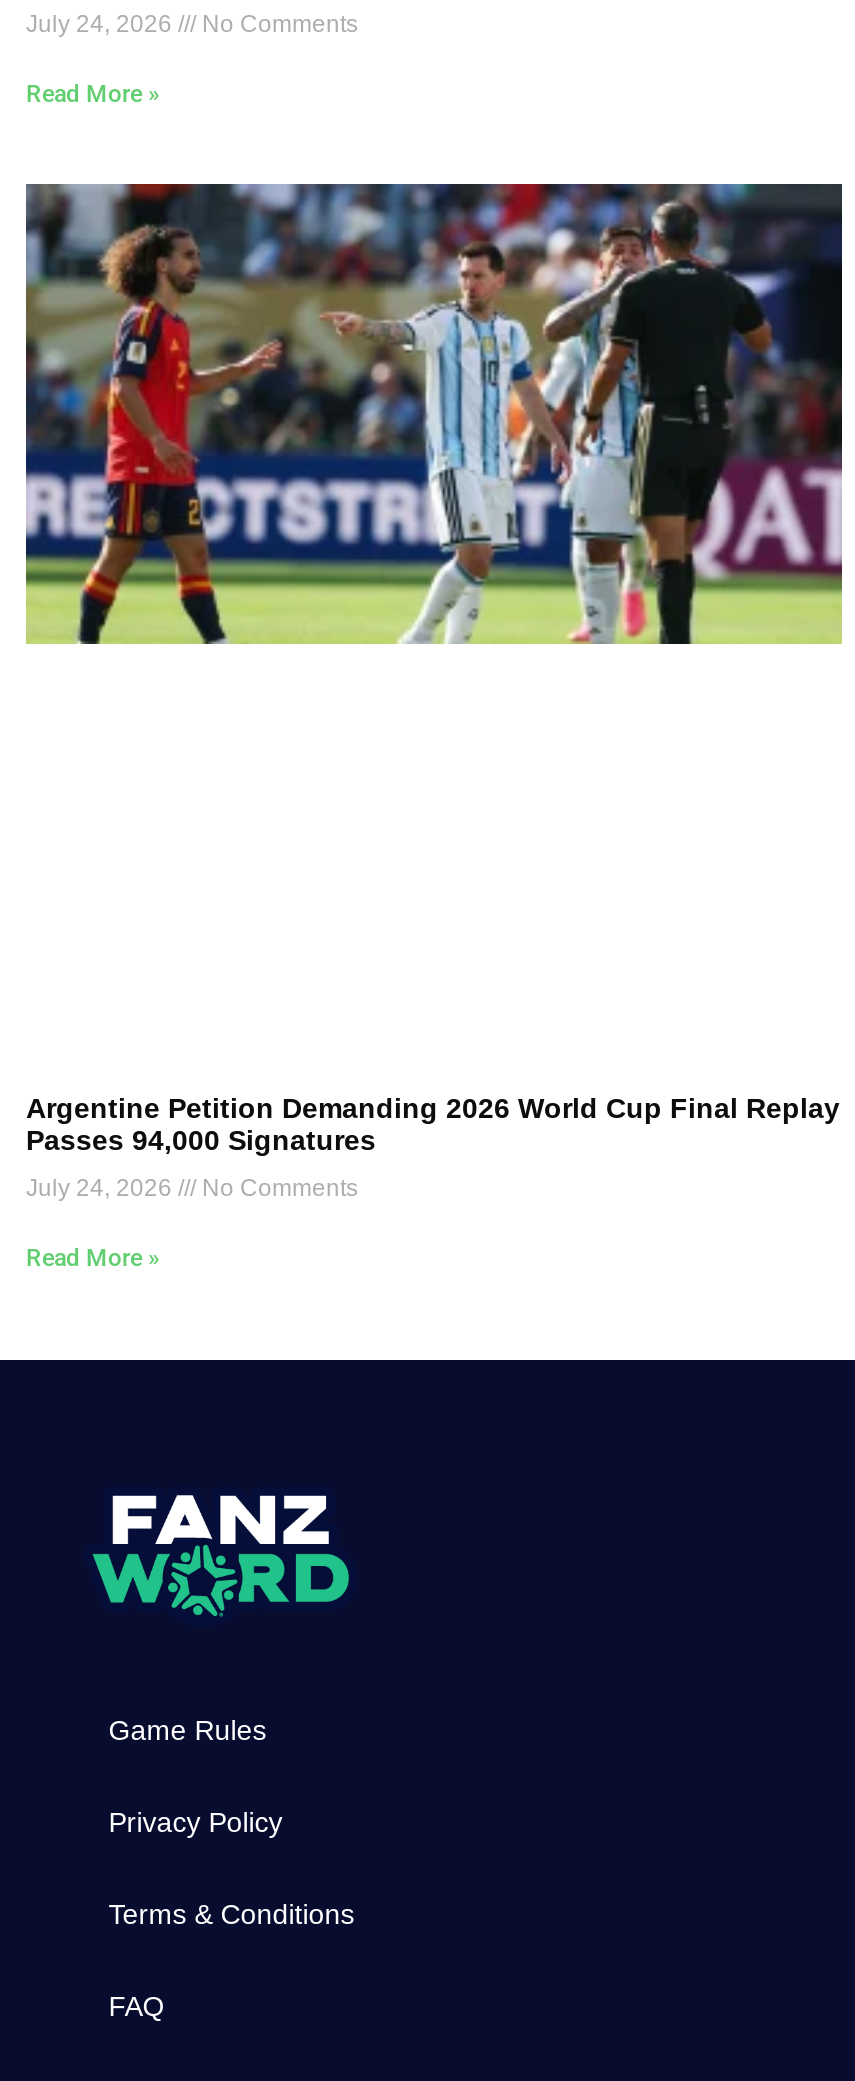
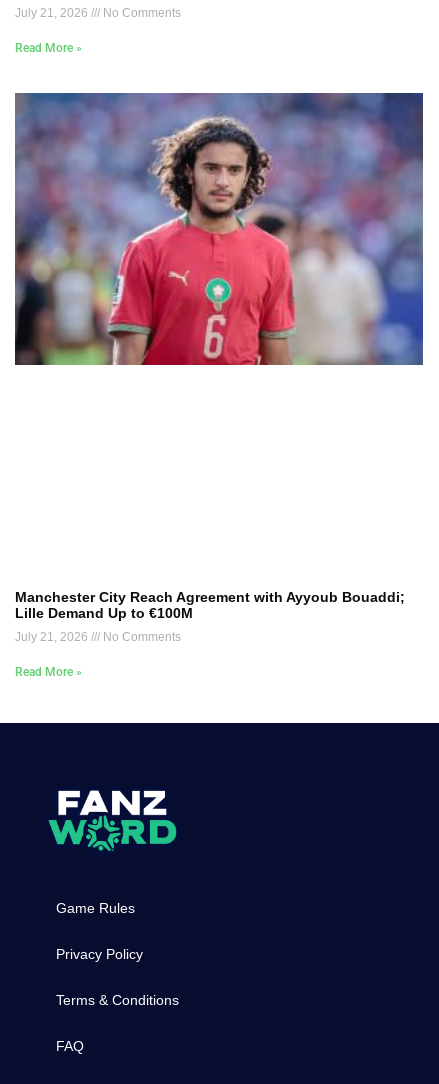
[26,11,358,39] July 24, 2026 No Comments -> [15,6,181,20] July 21, 2026 No Comments
[24,181,844,645] [image] -> [14,92,424,366] [image]
[26,1092,840,1156] Argentine Petition Demanding 2026 World Cup Final Replay | Passes 94,000 Signatures -> [15,589,405,621] Manchester City Reach Agreement with Ayyoub Bouaddi; | Lille Demand Up to €100M
[26,1174,358,1202] July 24, 2026 No Comments -> [15,630,181,644] July 21, 2026 No Comments

